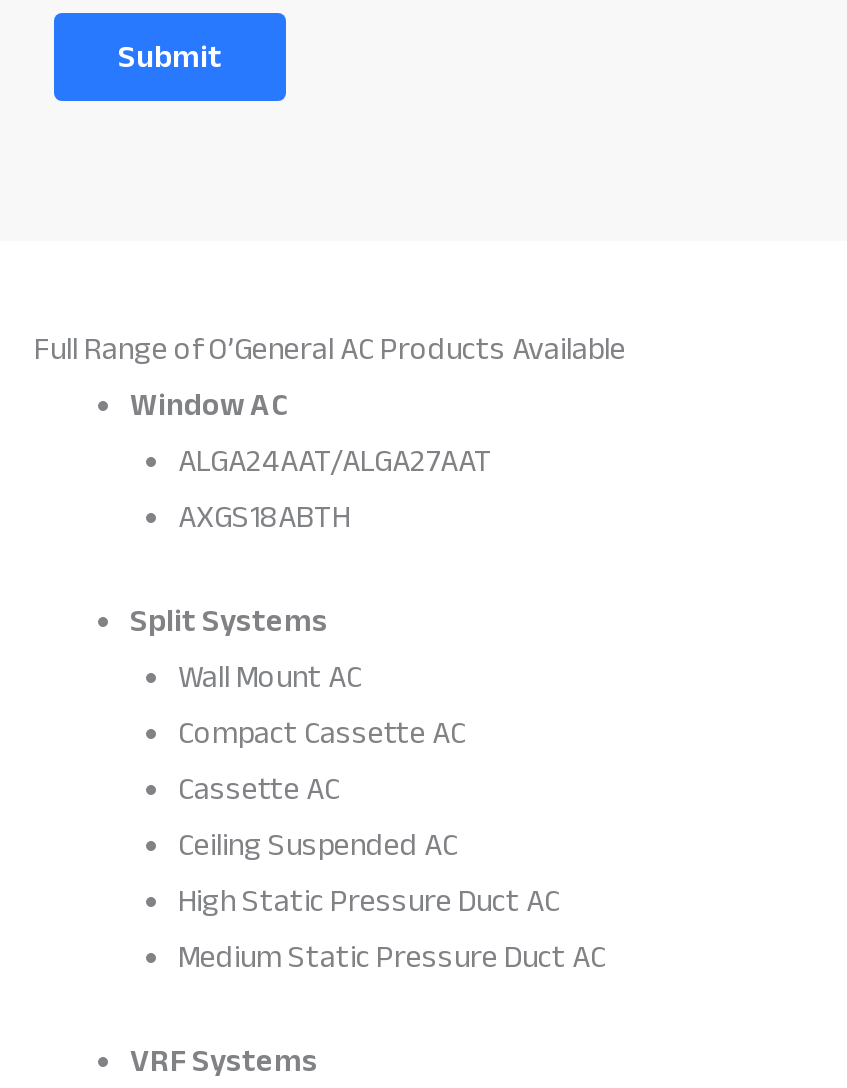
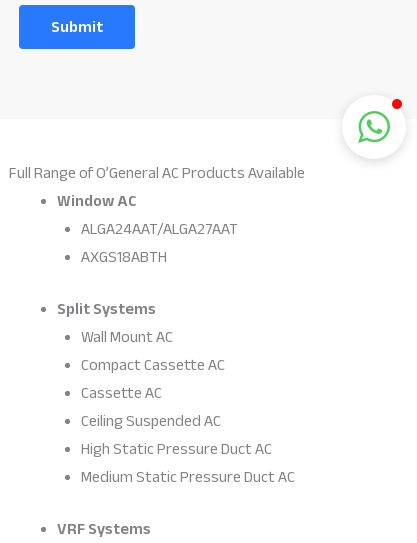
none -> [357,98,403,144] [image]

